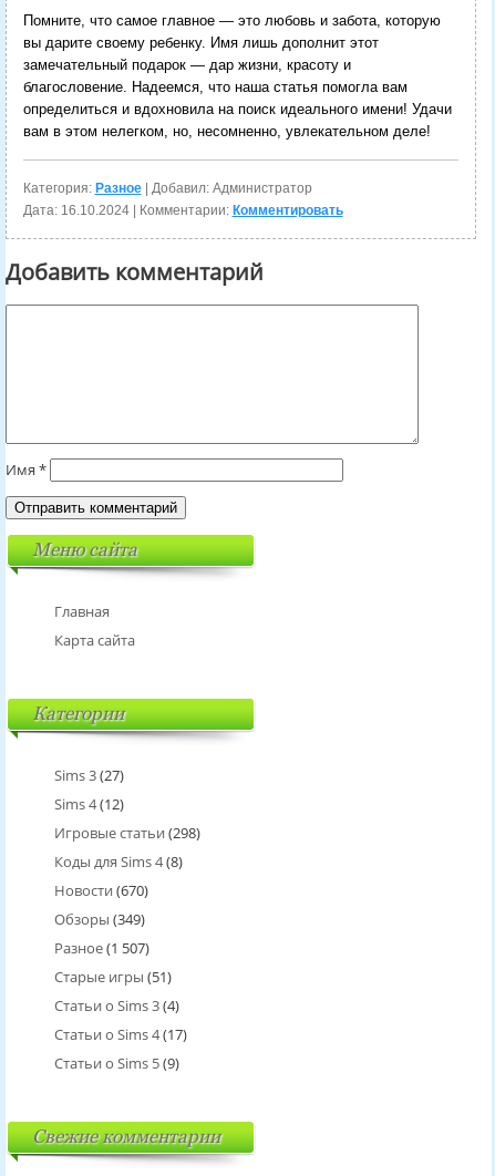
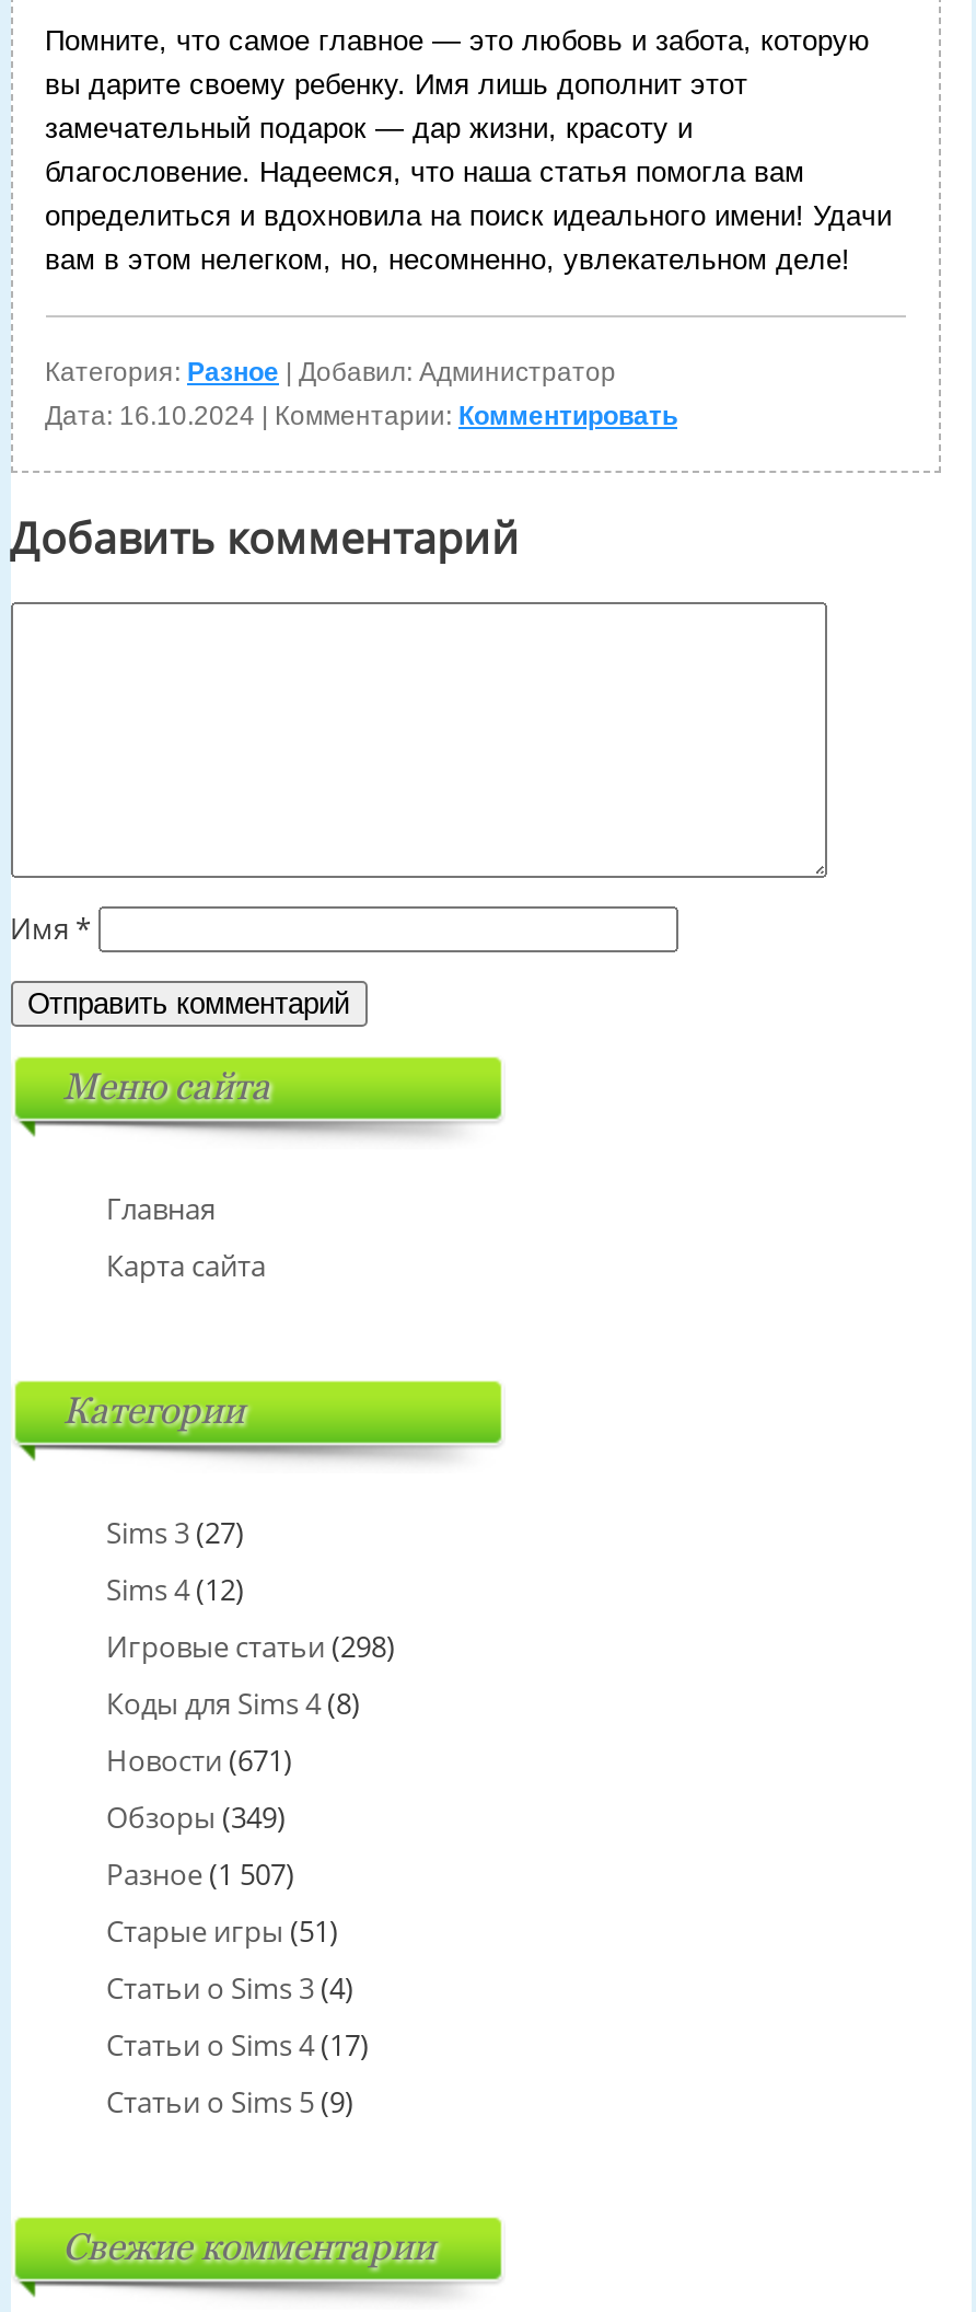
[54,880,148,900] Новости (670) -> [106,1741,292,1780] Новости (671)

